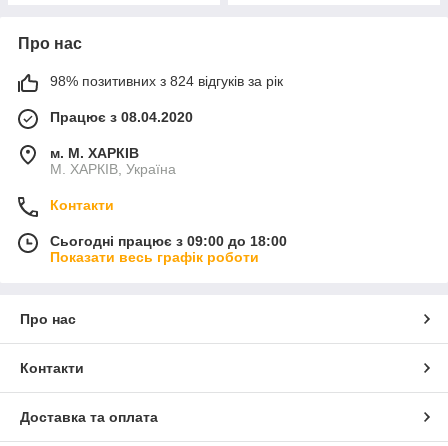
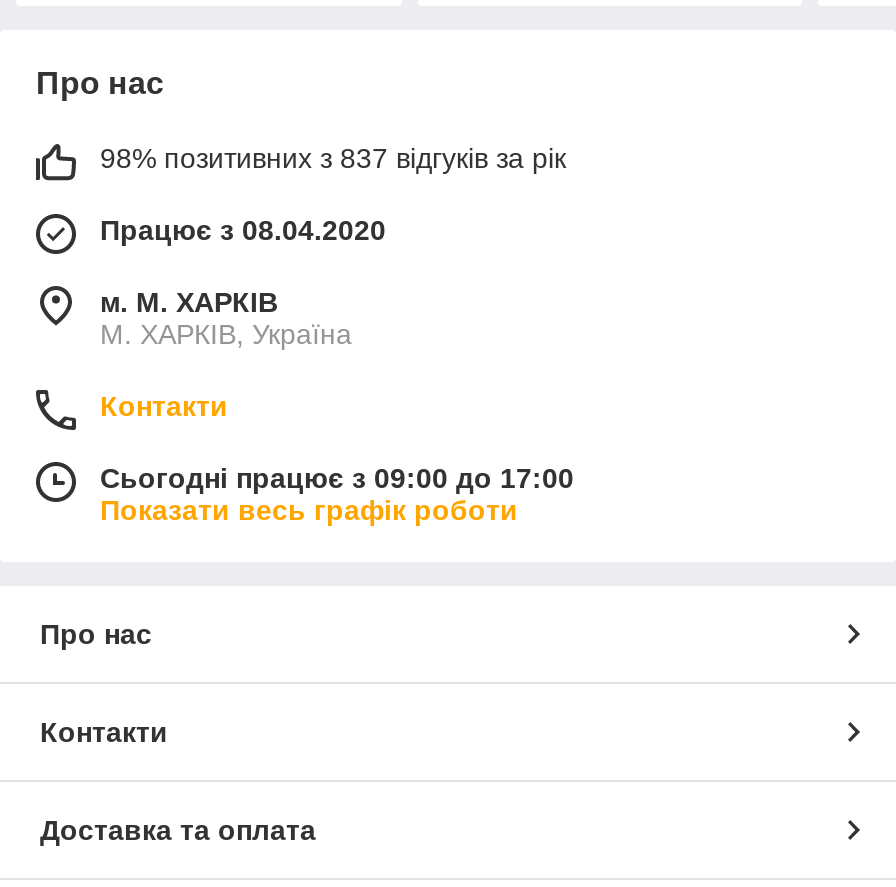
[50,73,283,89] 98% позитивних з 824 відгуків за рік -> [100,142,566,174] 98% позитивних з 837 відгуків за рік
[50,233,287,249] Сьогодні працює з 09:00 до 18:00 -> [100,462,574,494] Сьогодні працює з 09:00 до 17:00

